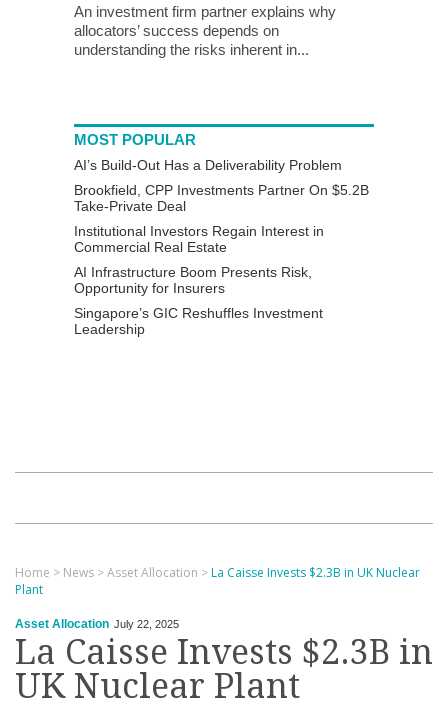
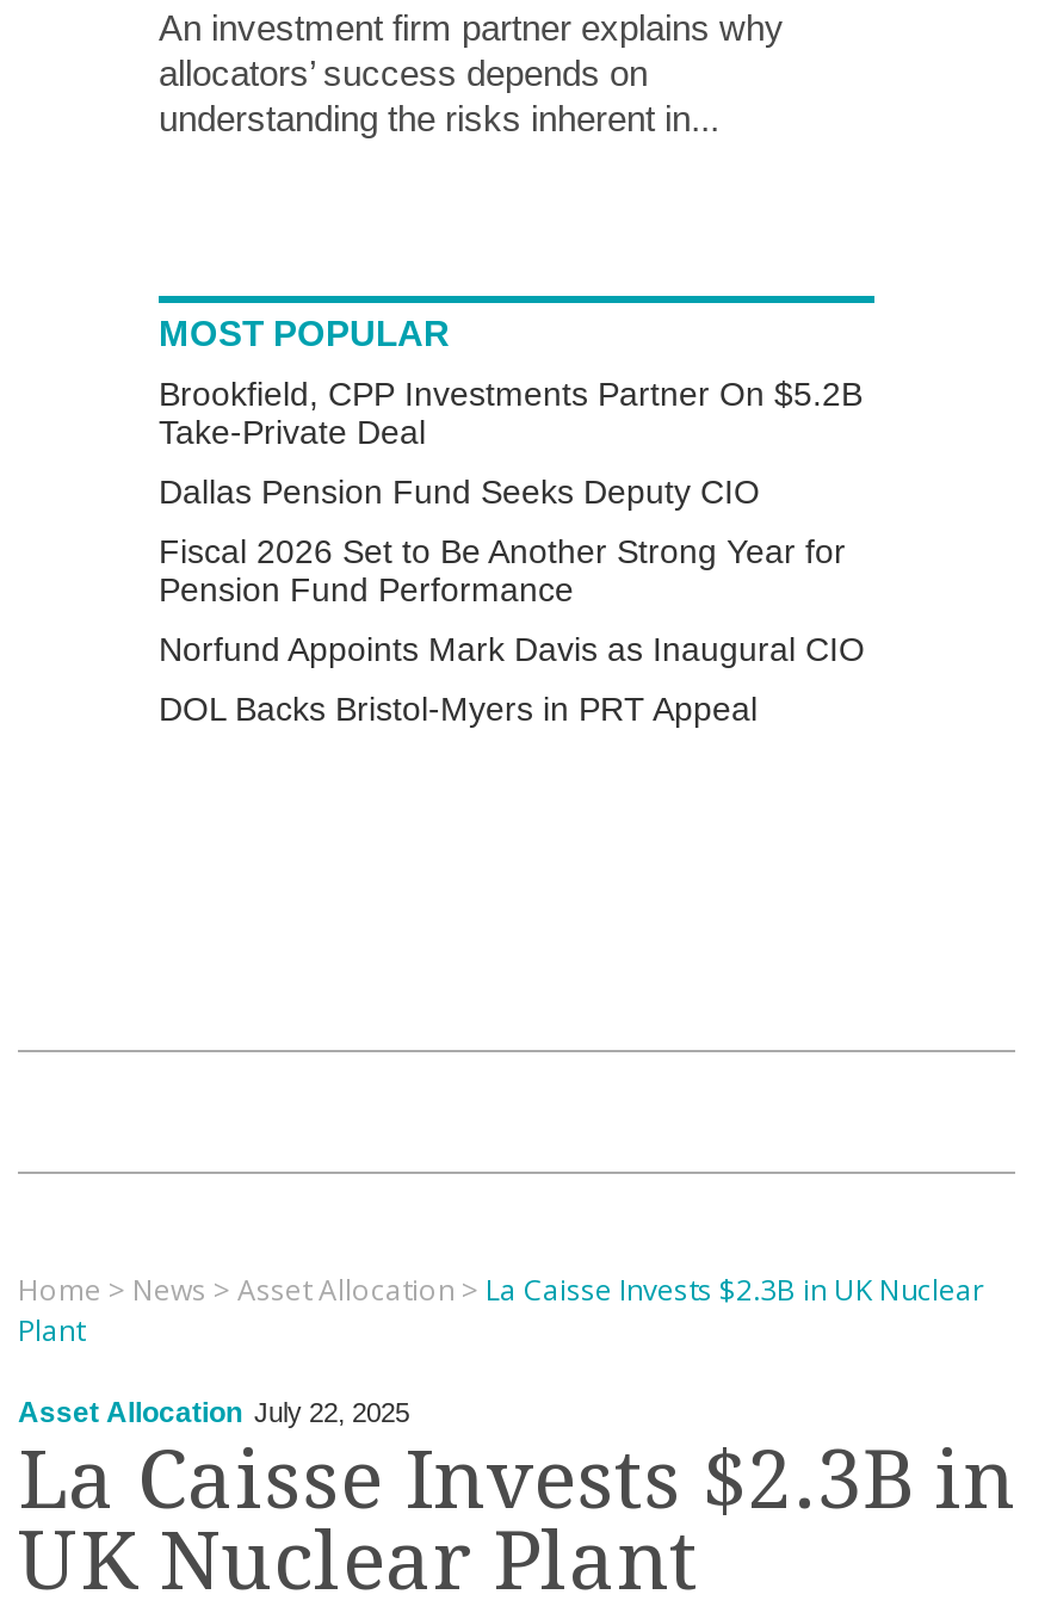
[74,157,342,173] AI’s Build-Out Has a Deliverability Problem -> none
[74,223,324,337] Institutional Investors Regain Interest in | Commercial Real Estate | AI Infrastructure Boom Presents Risk, | Opportunity for Insurers | Singapore’s GIC Reshuffles Investment | Leadership -> [159,472,865,728] Dallas Pension Fund Seeks Deputy CIO | Fiscal 2026 Set to Be Another Strong Year for | Pension Fund Performance | Norfund Appoints Mark Davis as Inaugural CIO | DOL Backs Bristol-Myers in PRT Appeal

